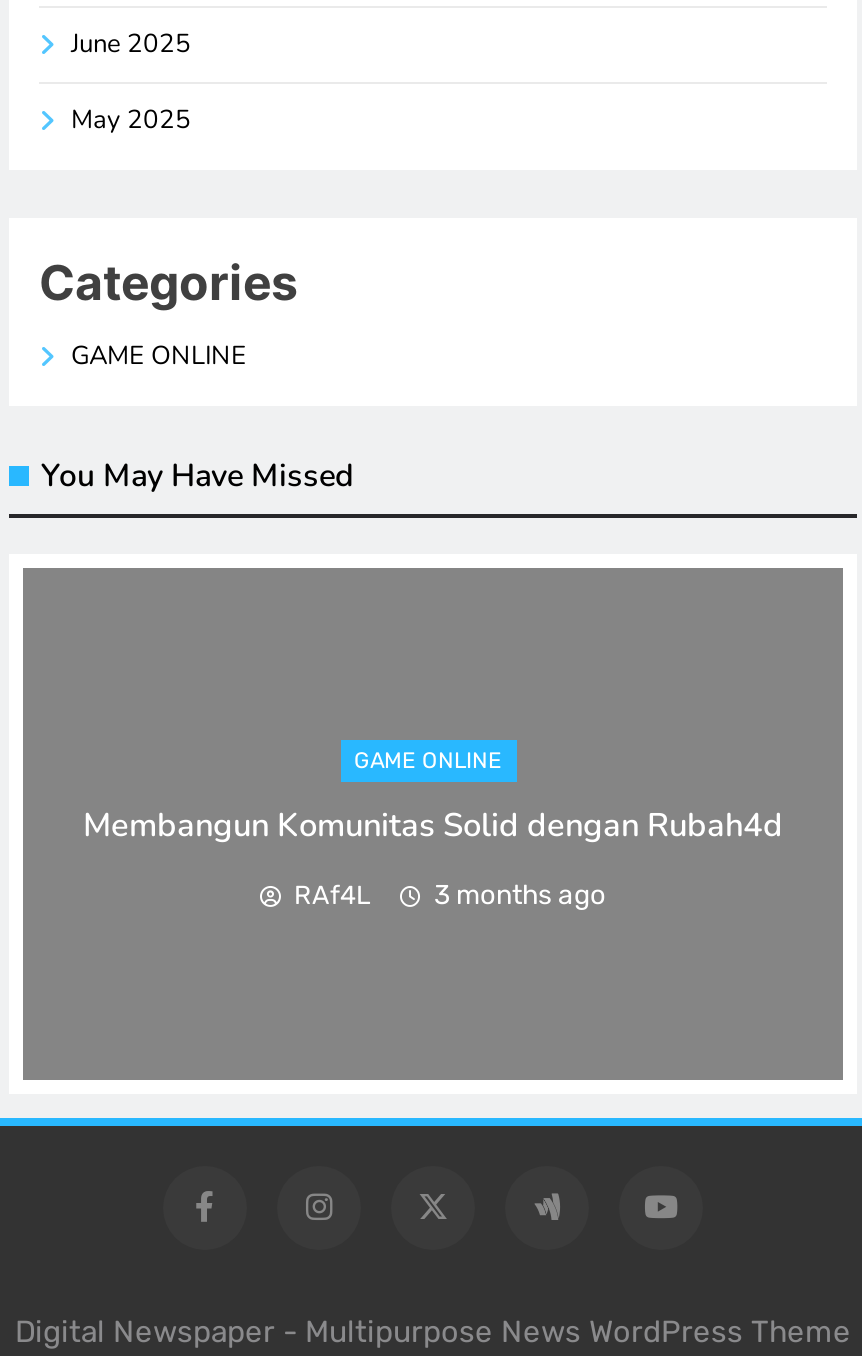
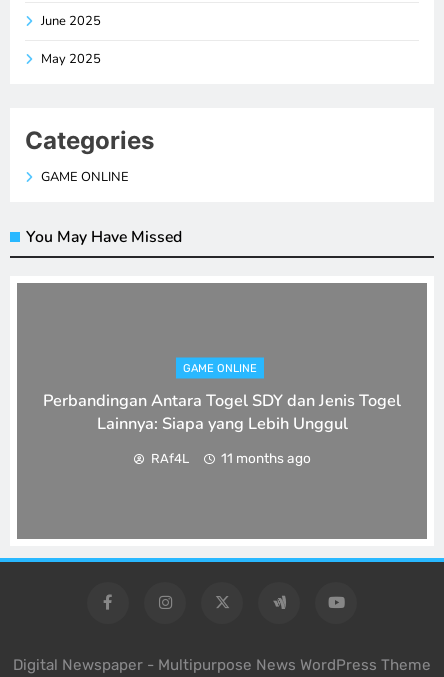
[83,801,783,847] Membangun Komunitas Solid dengan Rubah4d -> [43,388,401,434] Perbandingan Antara Togel SDY dan Jenis Togel | Lainnya: Siapa yang Lebih Unggul
[434,877,606,909] 3 months ago -> [220,449,310,465] 11 months ago

